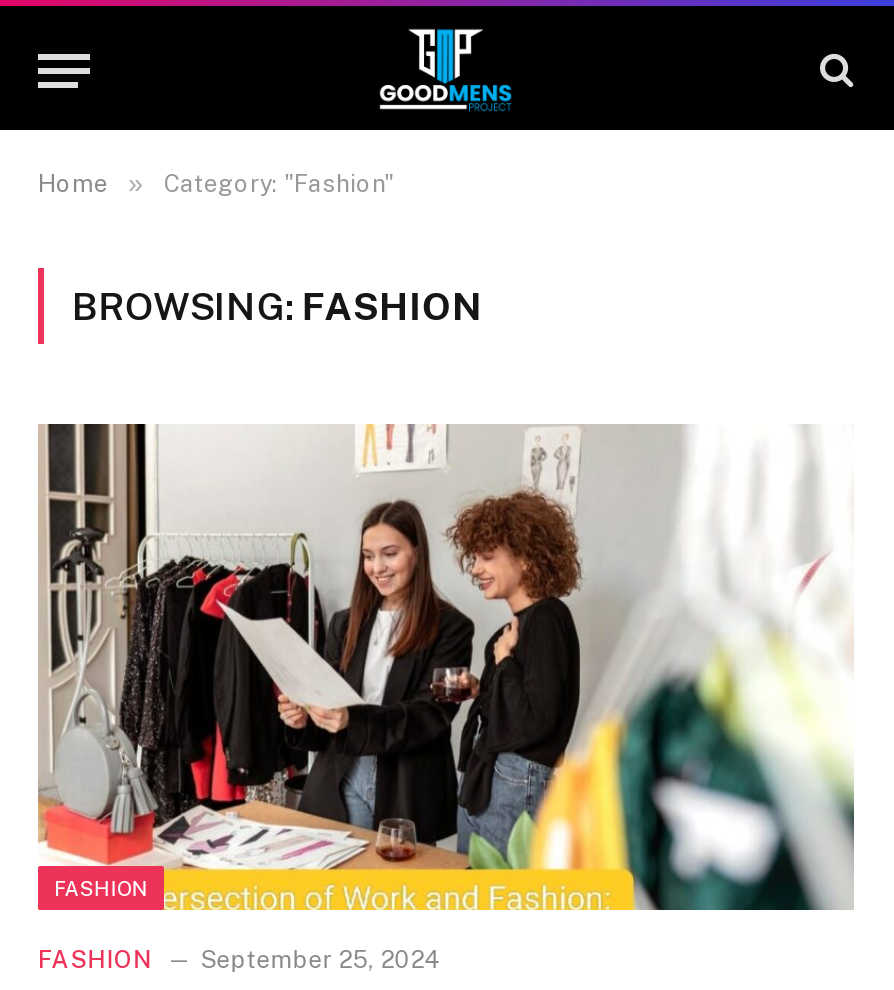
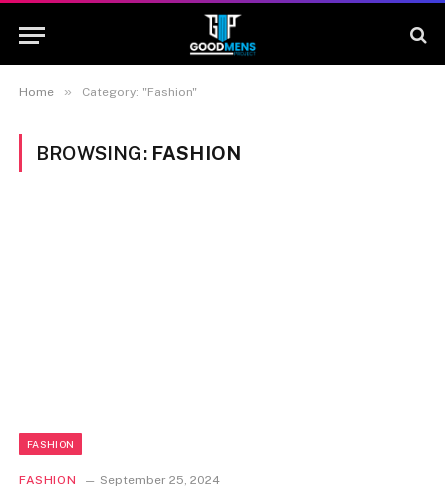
[36,422,856,912] [image] -> none

